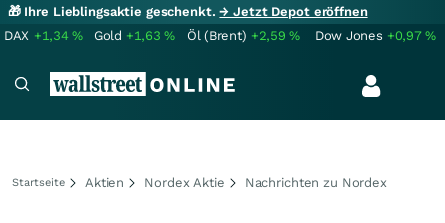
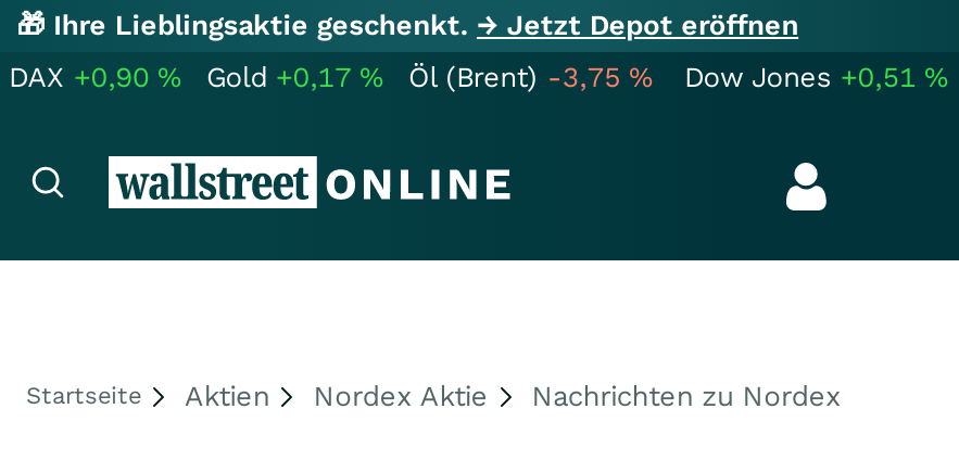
[4,28,83,43] DAX +1,34% -> [9,61,181,93] DAX +0,90%
[94,28,175,43] Gold +1,63% -> [206,61,383,93] Gold +0,17%
[187,28,300,43] Öl (Brent) +2,59% -> [408,61,652,93] Öl (Brent) -3,75%
[315,28,436,43] Dow Jones +0,97% -> [684,61,947,93] Dow Jones +0,51%

